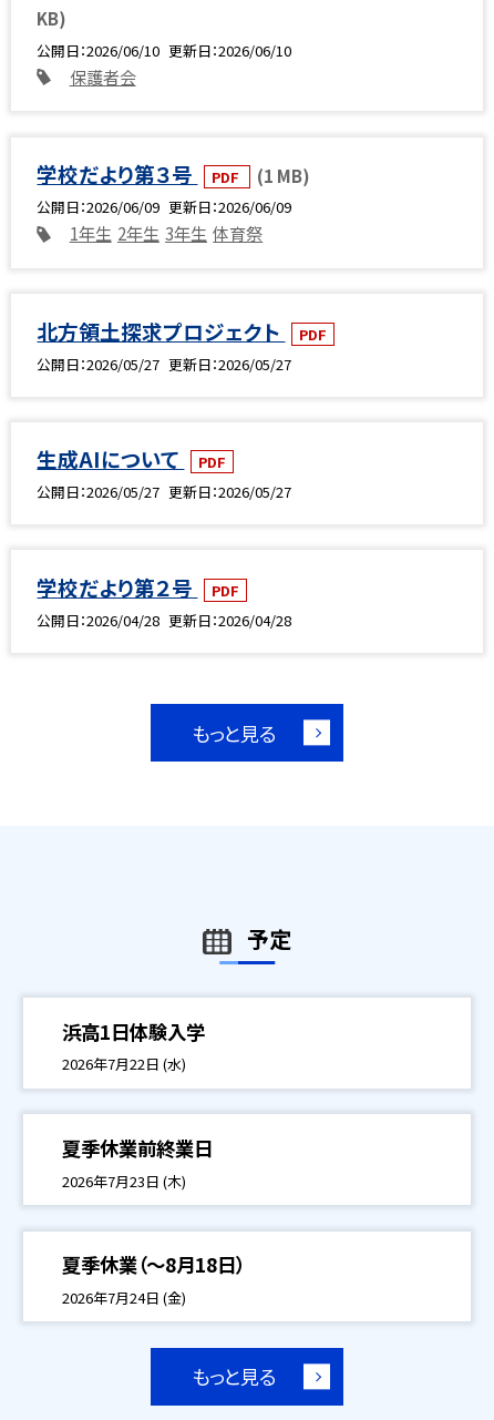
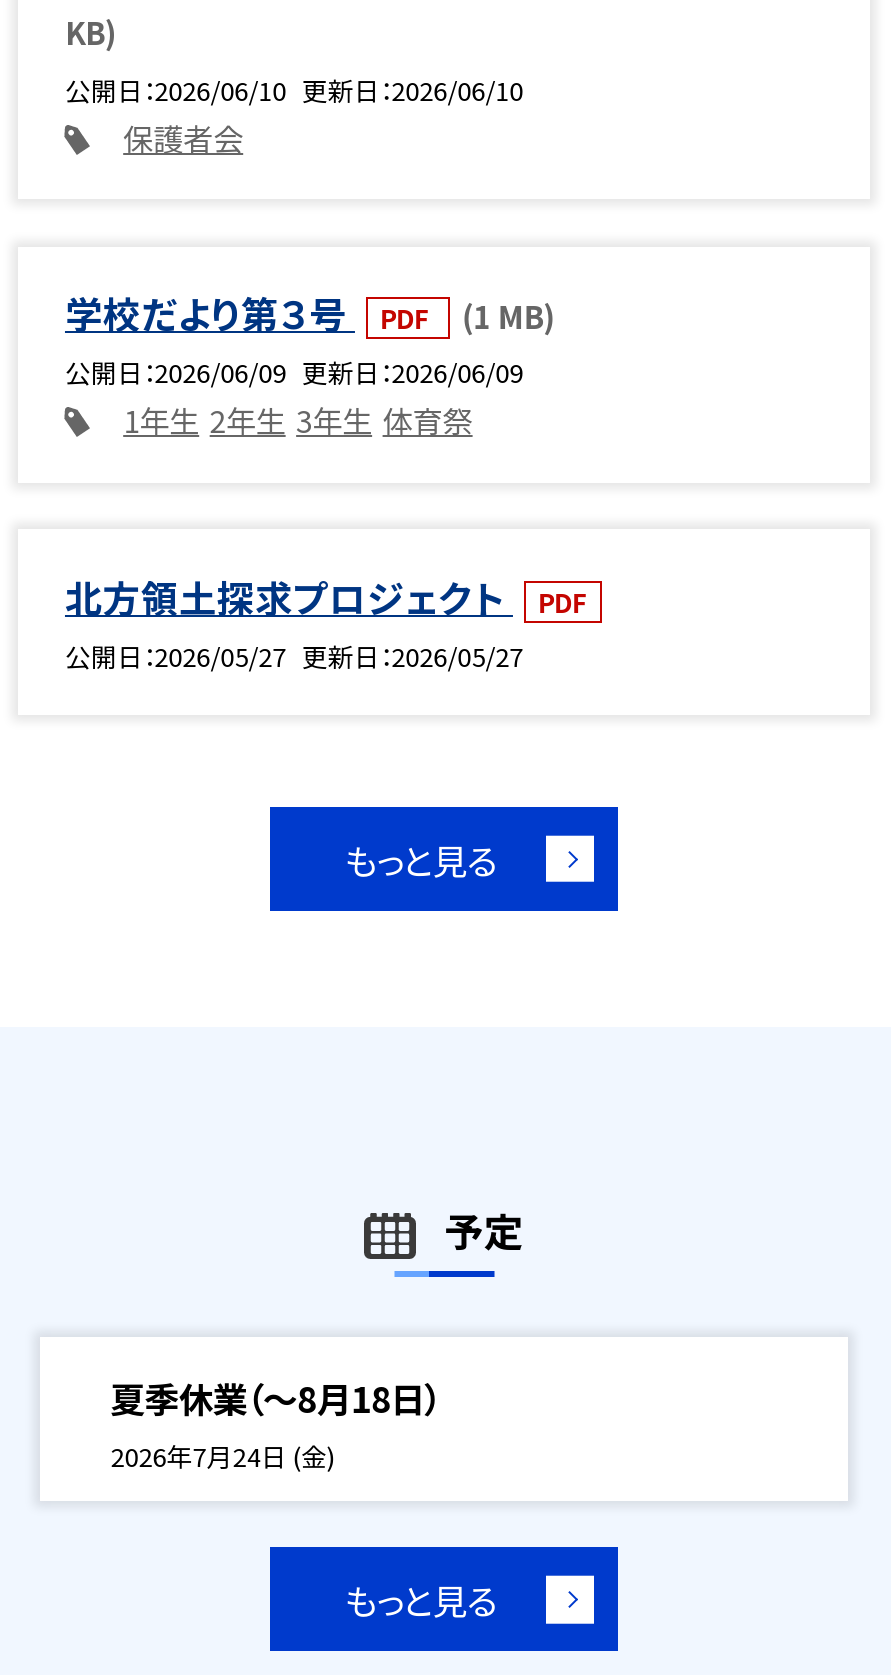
[37,444,291,631] 生成AIについて | PDF | 公開日 2026/05/27 更新日 2026/05/27 | 学校だより第２号 | PDF | 公開日 2026/04/28 更新日 2026/04/28 -> none
[62,1017,213,1191] 浜高1日体験入学 | 2026年7月22日 (水) | 夏季休業前終業日 | 2026年7月23日 (木) -> none

